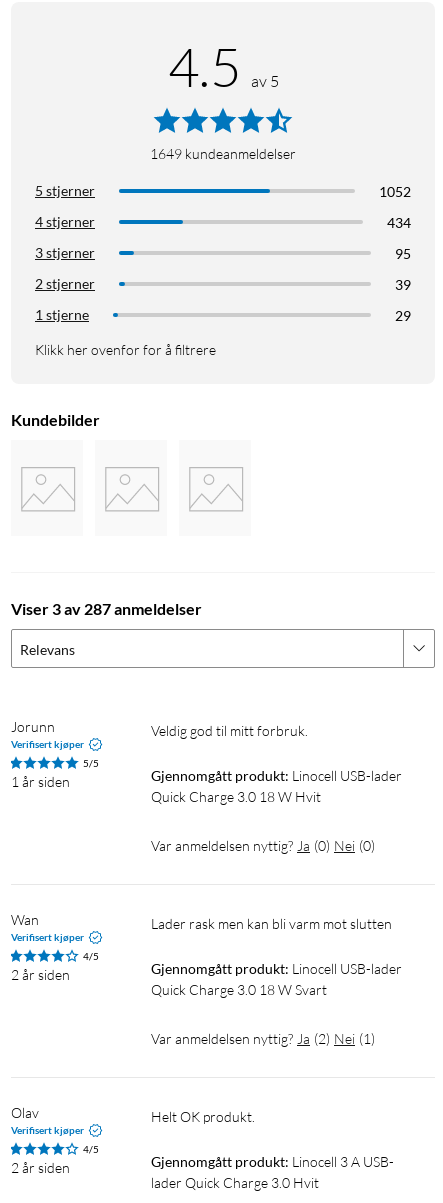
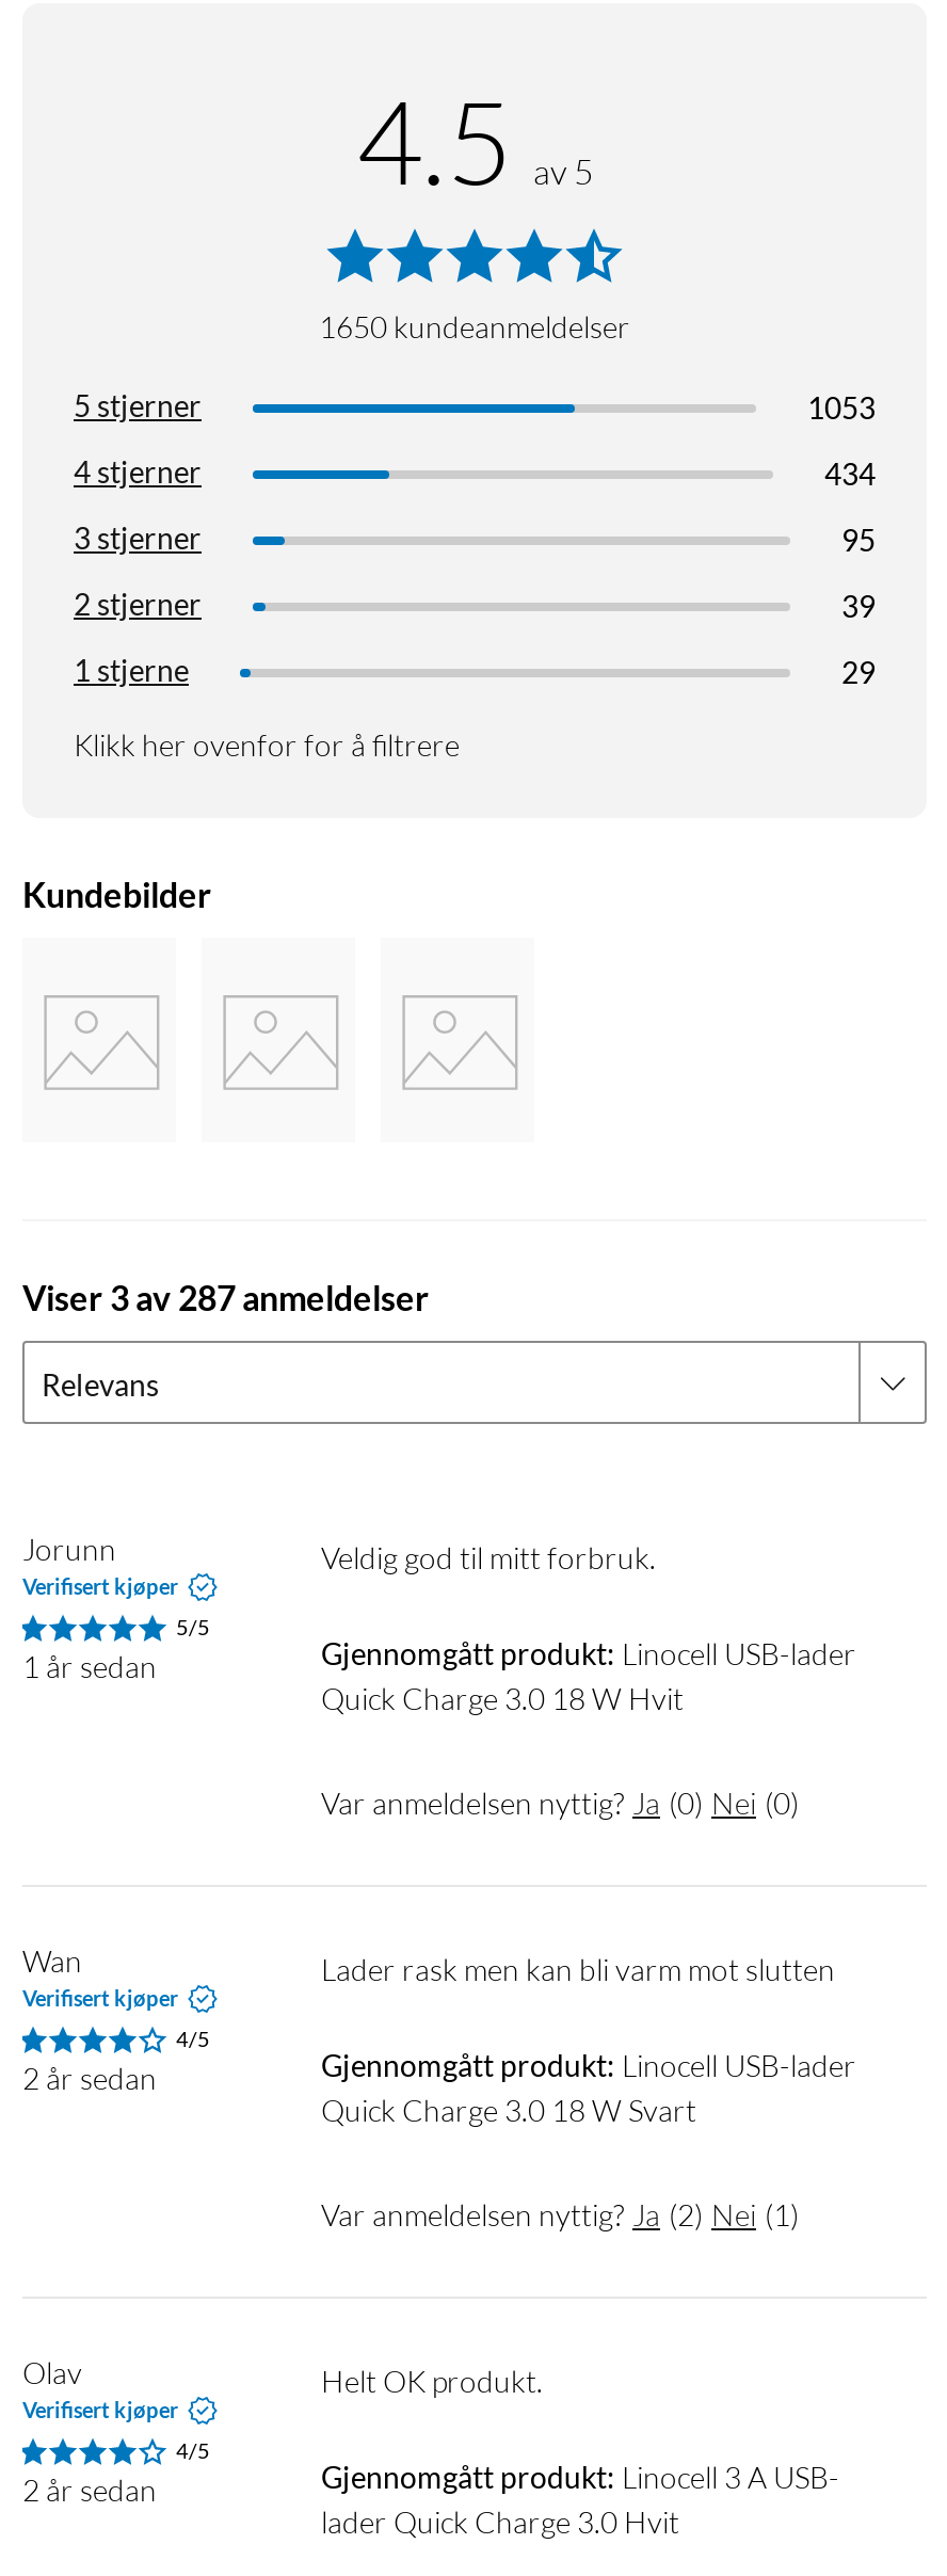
[150,144,296,161] 1649 kundeanmeldelser -> [319,309,630,346] 1650 kundeanmeldelser
[379,182,411,199] 1052 -> [807,390,876,427] 1053
[11,772,70,789] 1 år siden -> [22,1649,157,1685] 1 år sedan
[11,965,70,982] 2 år siden -> [22,2061,157,2097] 2 år sedan
[11,1158,70,1175] 2 år siden -> [22,2473,157,2509] 2 år sedan

